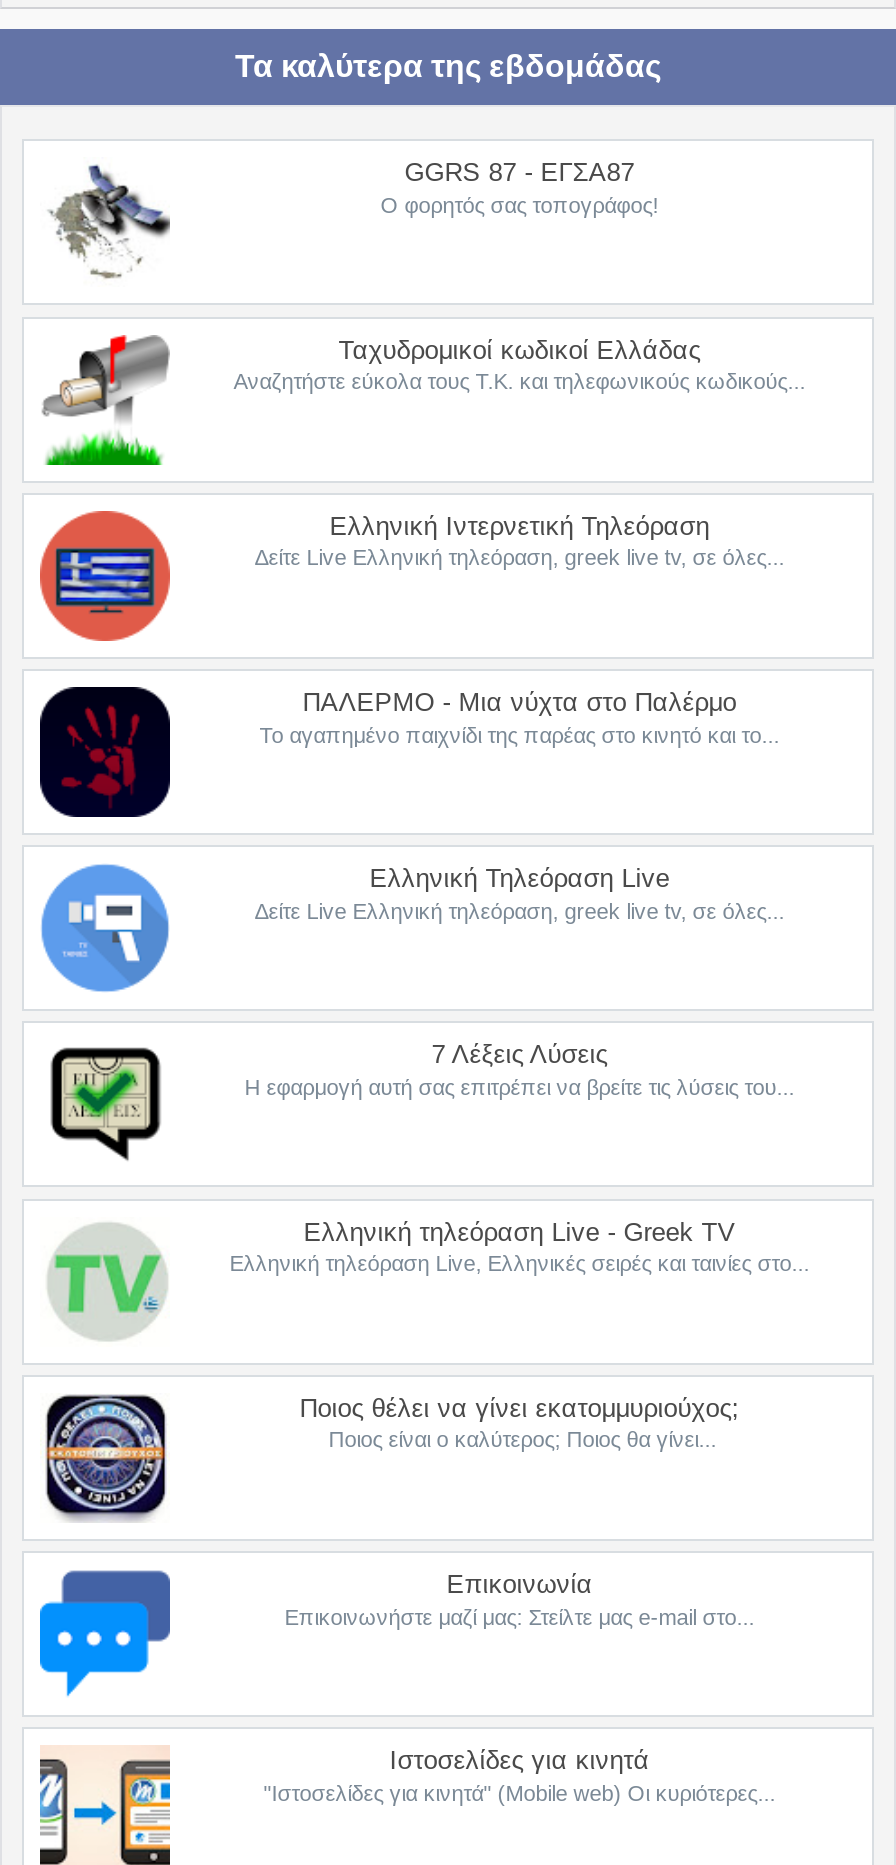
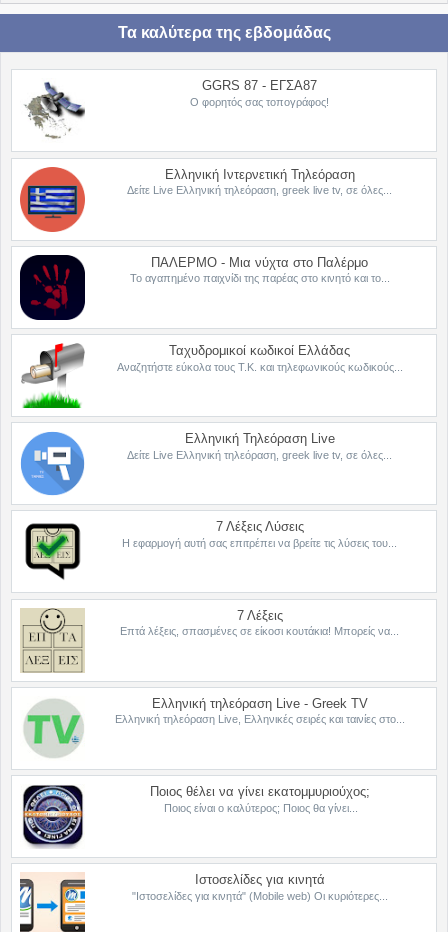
moved [42,334,806,467] -> [21,343,403,409]: [image] | Ταχυδρομικοί κωδικοί Ελλάδας | Αναζητήστε εύκολα τους Τ.Κ. και τηλεφωνικούς κωδικούς...
moved [254,511,784,746] -> [127,167,392,284]: Ελληνική Ιντερνετική Τηλεόραση | Δείτε Live Ελληνική τηλεόραση, greek live tv, σε όλες... | ΠΑΛΕΡΜΟ - Μια νύχτα στο Παλέρμο | Το αγαπημένο παιχνίδι της παρέας στο κινητό και το...
none -> [20,607,399,673] [image] | 7 Λέξεις | Επτά λέξεις, σπασμένες σε είκοσι κουτάκια! Μπορείς να...
moved [48,1216,810,1452] -> [24,696,405,813]: [image] | Ελληνική τηλεόραση Live - Greek TV | Ελληνική τηλεόραση Live, Ελληνικές σειρές και ταινίες στο... | Ποιος θέλει να γίνει εκατομμυριούχος; | Ποιος είναι ο καλύτερος; Ποιος θα γίνει...
moved [42,1393,170,1523] -> [21,784,85,849]: [image]
[38,1569,172,1695] [image] -> none
[284,1569,754,1628] Επικοινωνία | Επικοινωνήστε μαζί μας: Στείλτε μας e-mail στο... -> none

